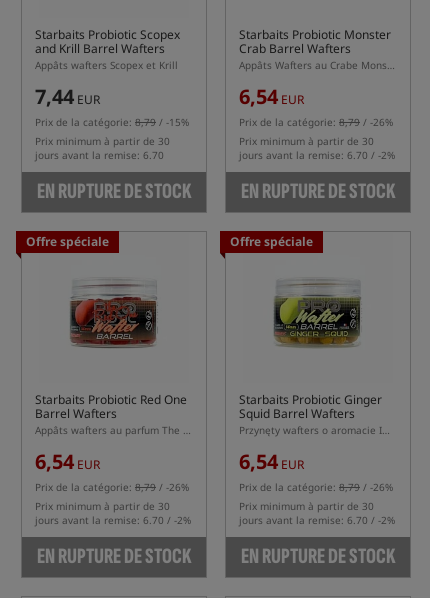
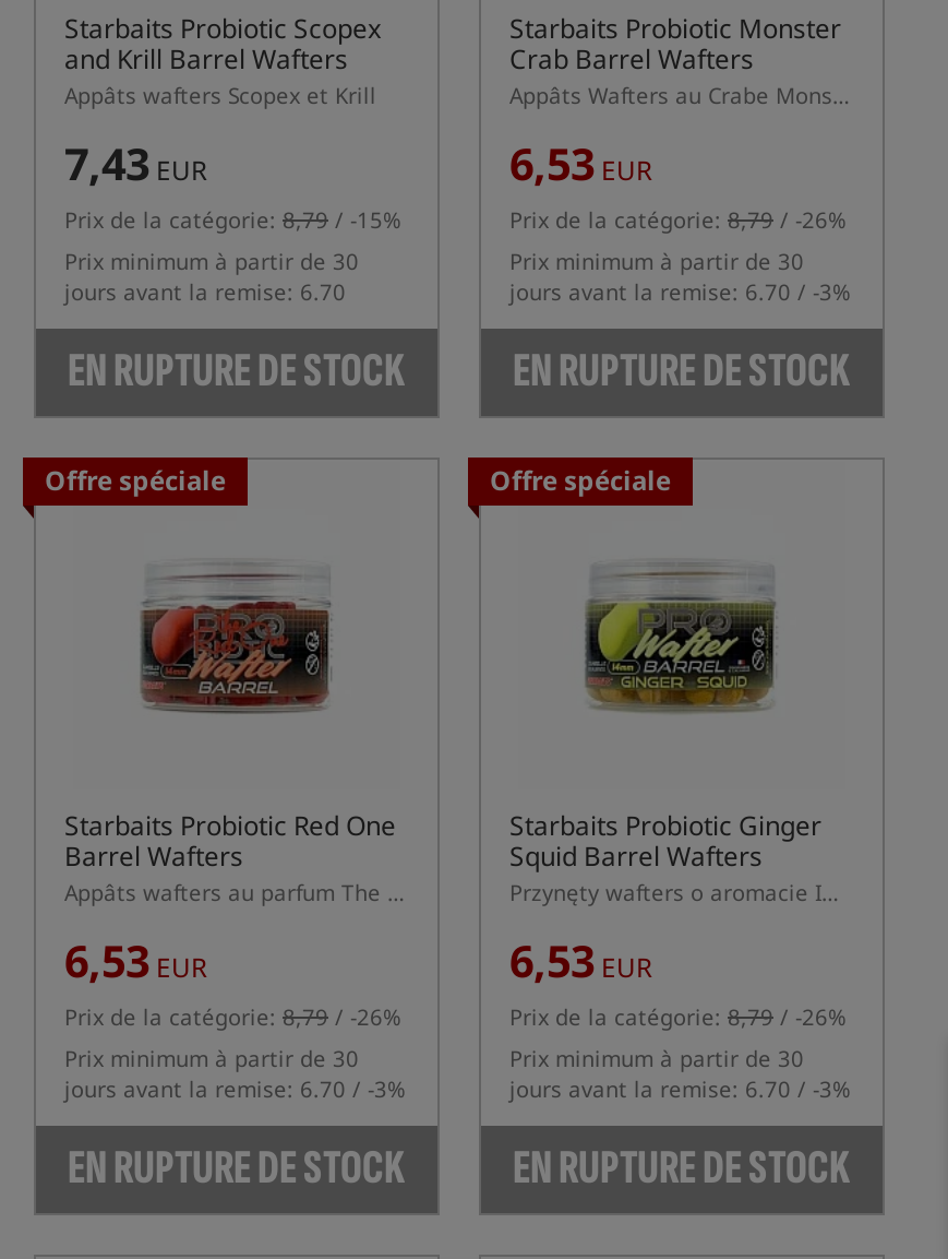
[35,83,100,110] 7,44EUR -> [64,134,206,193] 7,43EUR
[239,83,304,110] 6,54EUR -> [509,134,651,193] 6,53EUR
[239,148,395,162] jours avant la remise: 6.70 / -2% -> [509,276,850,307] jours avant la remise: 6.70 / -3%
[35,448,100,475] 6,54EUR -> [64,931,206,990] 6,53EUR
[239,448,304,475] 6,54EUR -> [509,931,651,990] 6,53EUR
[35,513,191,527] jours avant la remise: 6.70 / -2% -> [64,1073,405,1104] jours avant la remise: 6.70 / -3%
[239,513,395,527] jours avant la remise: 6.70 / -2% -> [509,1073,850,1104] jours avant la remise: 6.70 / -3%

